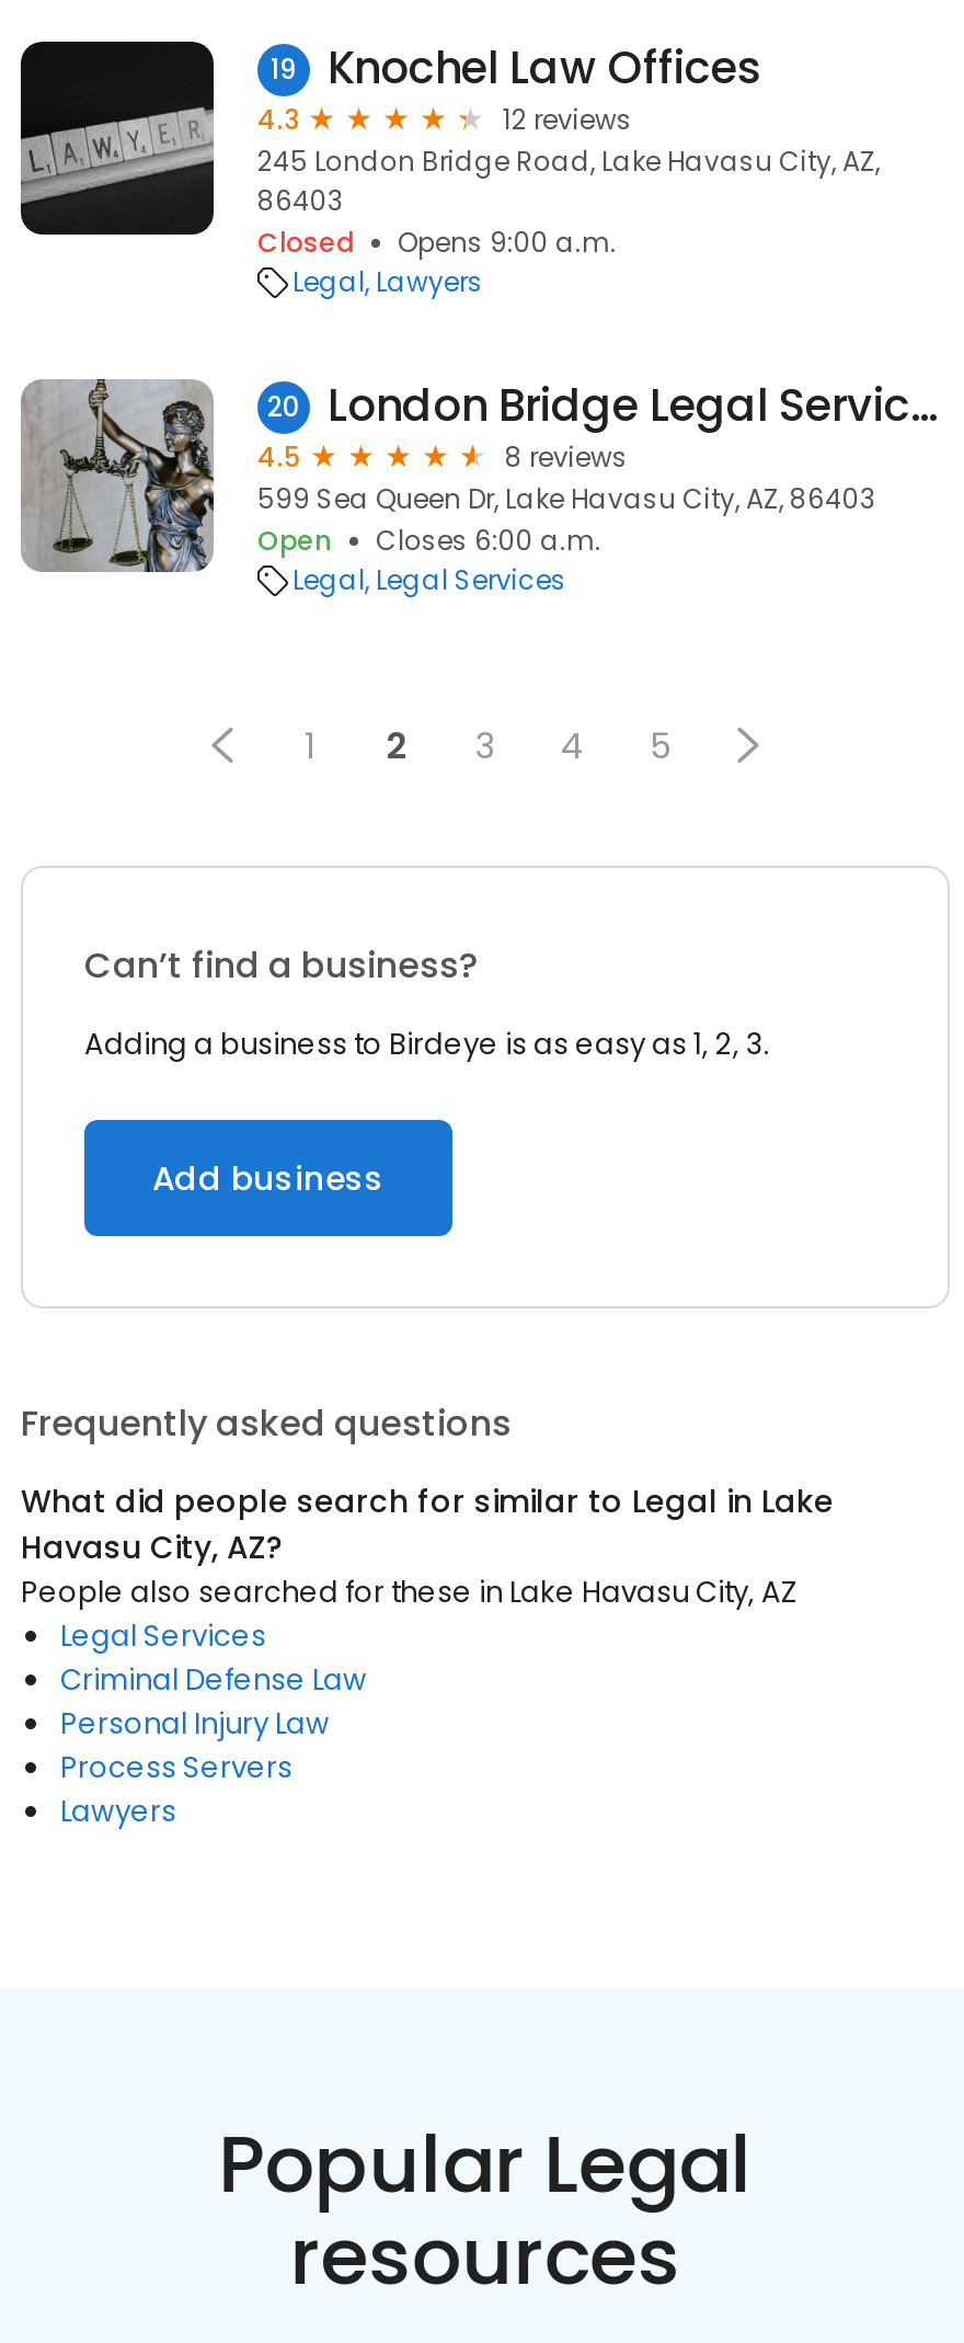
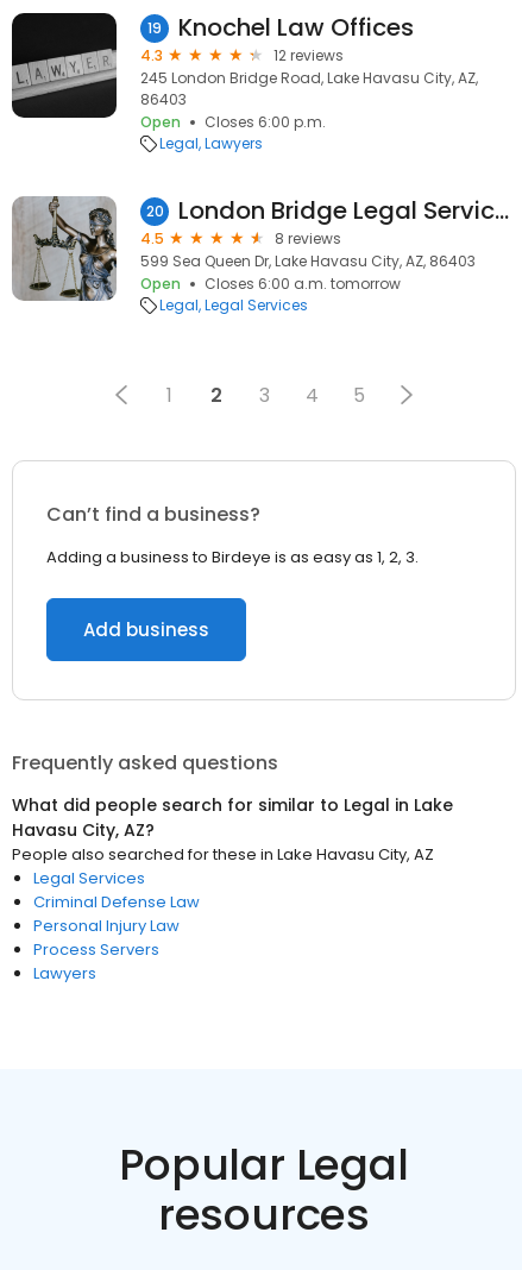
[257,224,617,261] Closed | Opens 9:00 a.m. -> [140,112,326,132] Open | Closes 6:00 p.m.
[376,522,601,559] Closes 6:00 a.m. -> [205,274,401,294] Closes 6:00 a.m. tomorrow

